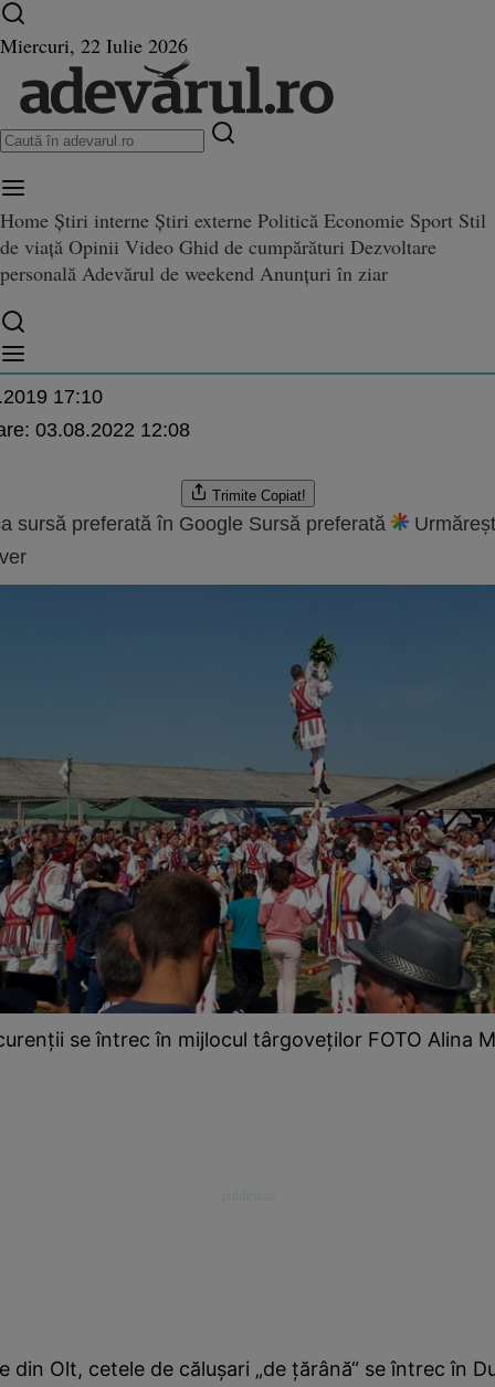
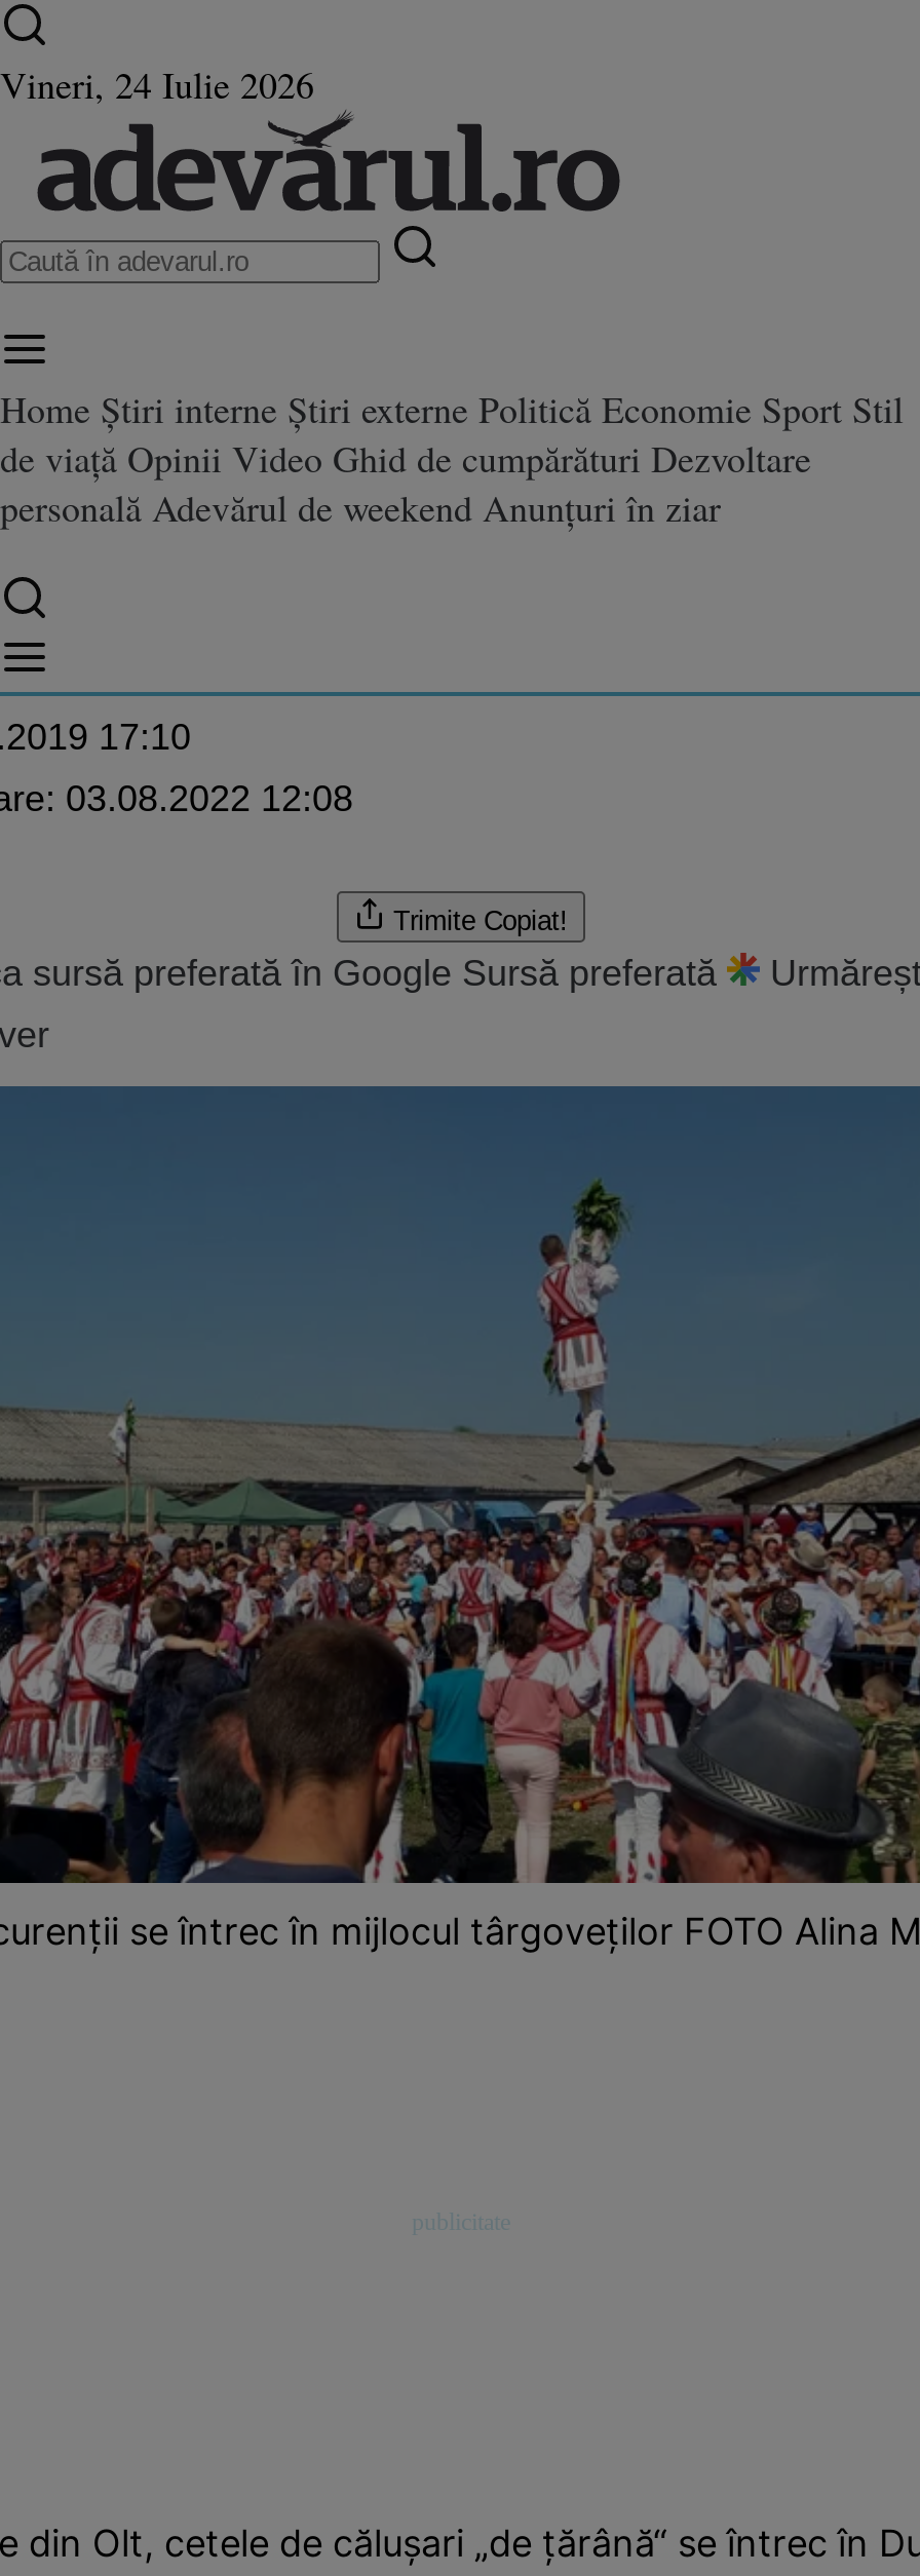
[0,32,188,59] Miercuri, 22 Iulie 2026 -> [0,60,314,109] Vineri, 24 Iulie 2026

